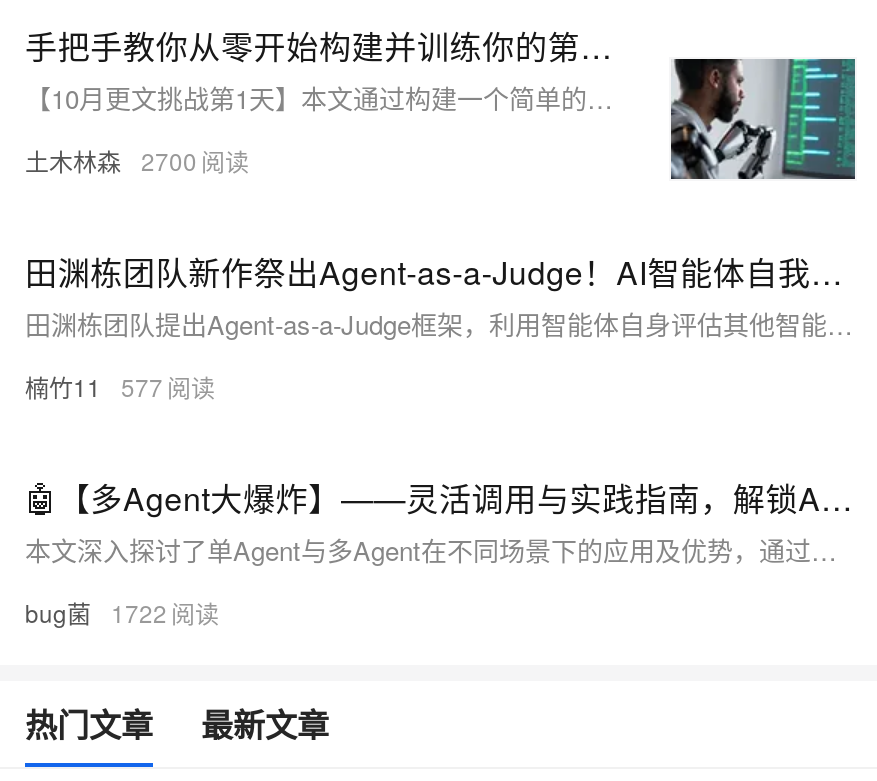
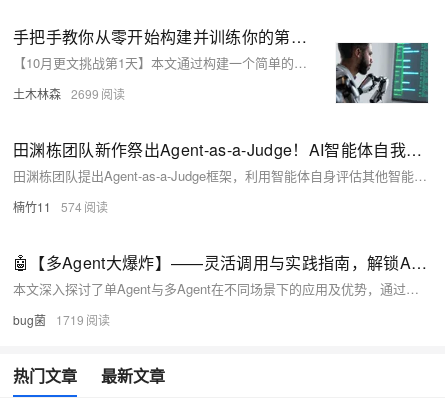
[25,143,197,177] 土木林森 2700 -> [13,85,99,102] 土木林森 2699
[25,369,163,403] 楠竹11 577 -> [13,198,82,215] 楠竹11 574
[25,595,167,629] bug菌 1722 -> [13,311,84,328] bug菌 1719

